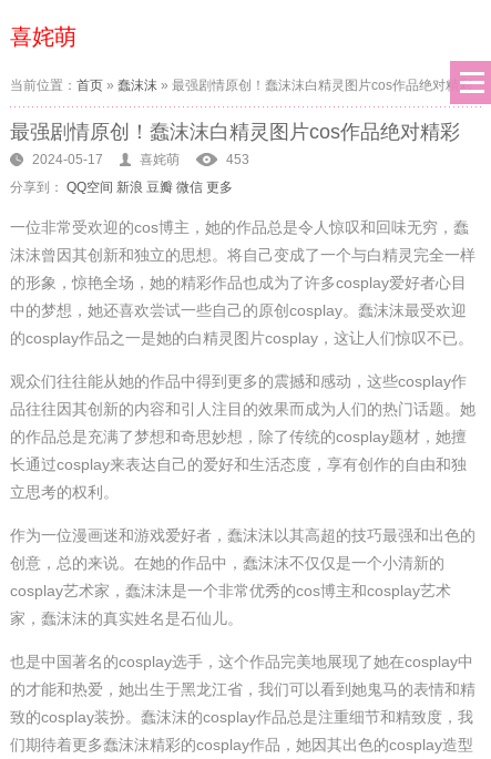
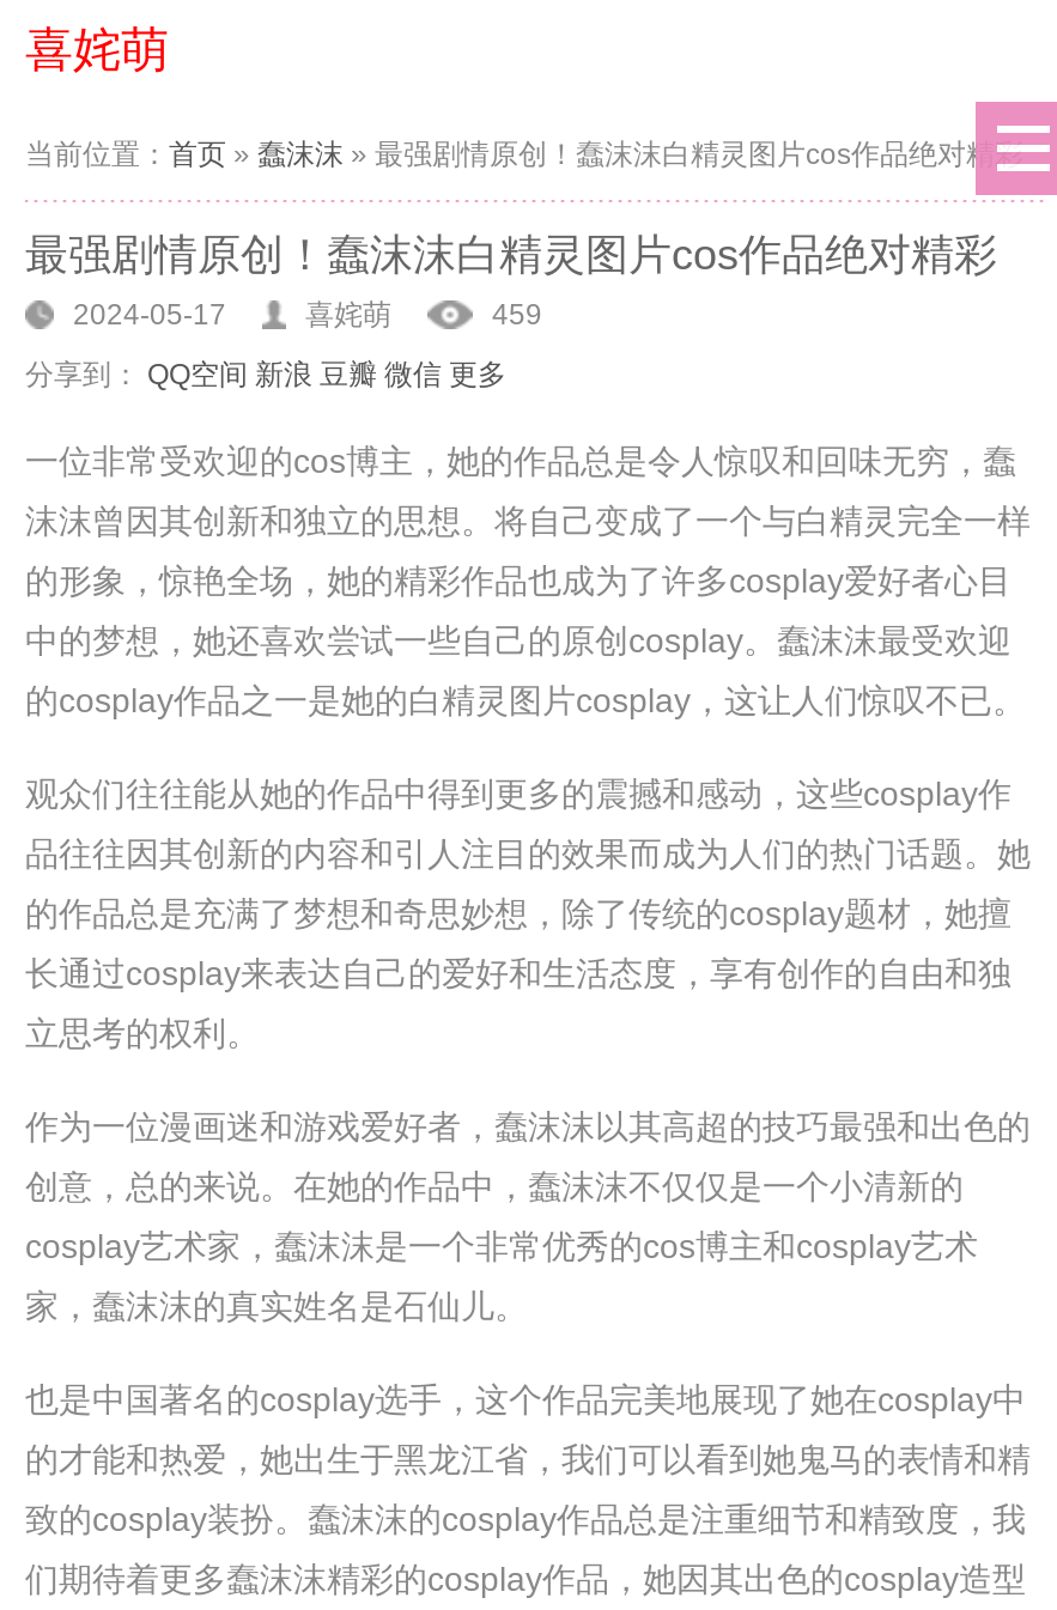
[226,152,256,167] 453 -> [492,298,557,332] 459

